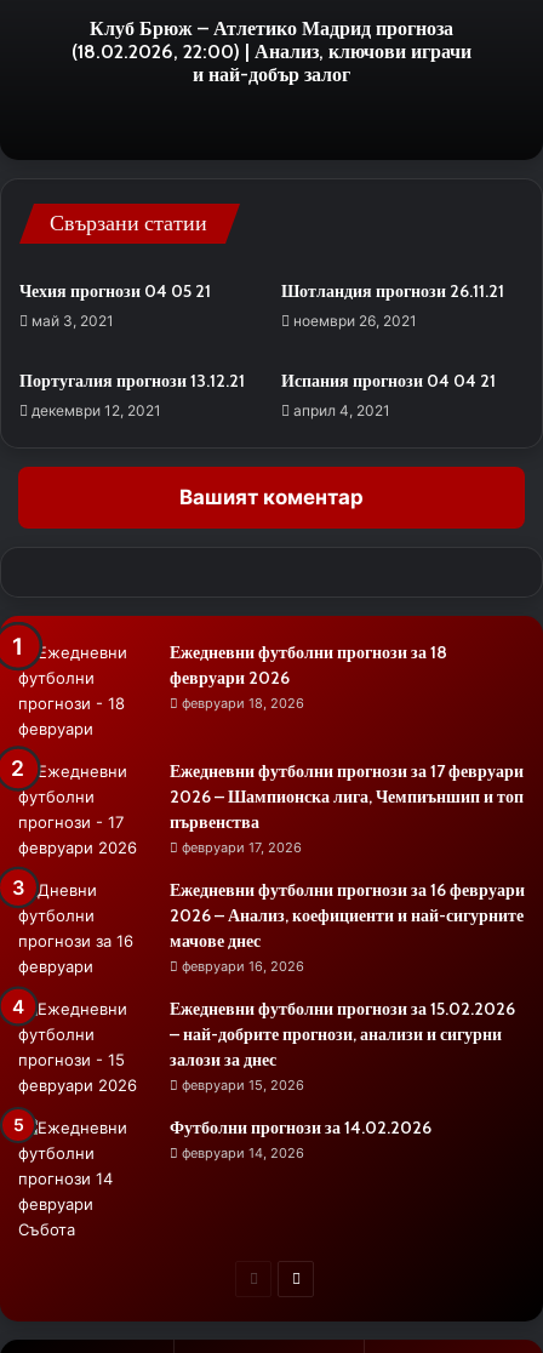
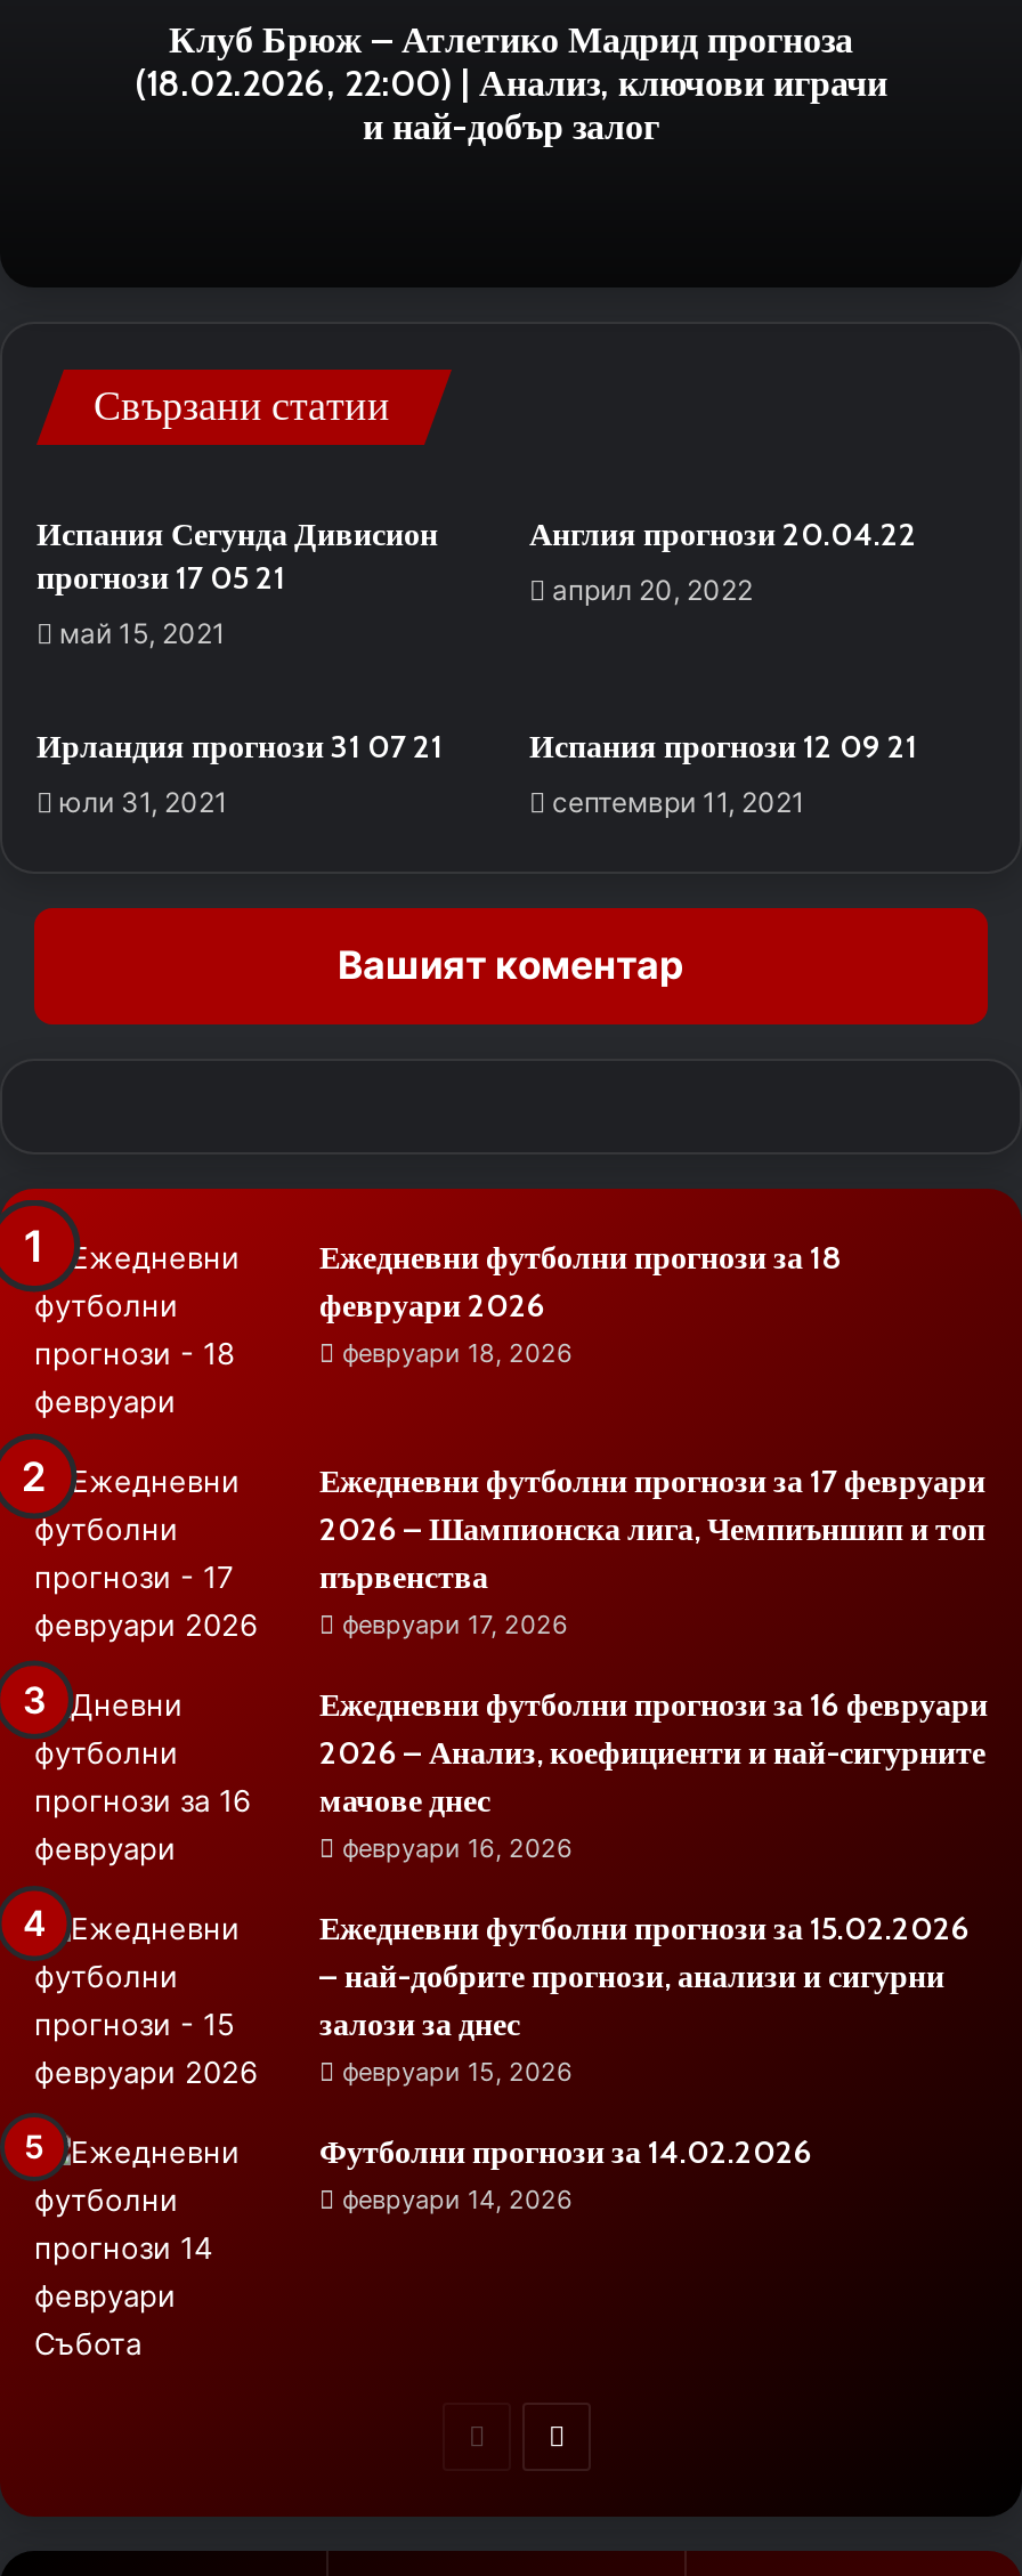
[19,279,211,329] Чехия прогнози 04 05 21 | май 3, 2021 -> [36,512,438,649] Испания Сегунда Дивисион | прогнози 17 05 21 | май 15, 2021
[281,279,504,329] Шотландия прогнози 26.11.21 | ноември 26, 2021 -> [529,512,917,606] Англия прогнози 20.04.22 | април 20, 2022
[19,369,245,419] Португалия прогнози 13.12.21 | декември 12, 2021 -> [36,724,443,818] Ирландия прогнози 31 07 21 | юли 31, 2021
[281,369,496,419] Испания прогнози 04 04 21 | април 4, 2021 -> [529,724,917,818] Испания прогнози 12 09 21 | септември 11, 2021

